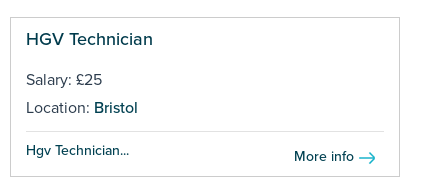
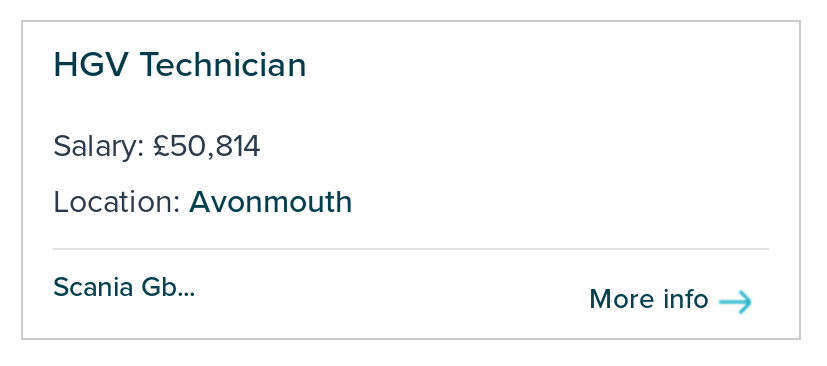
[26,69,138,117] Salary: £25 | Location: Bristol -> [53,125,353,221] Salary: £50,814 | Location: Avonmouth
[26,141,129,158] Hgv Technician... -> [53,269,195,303] Scania Gb...

